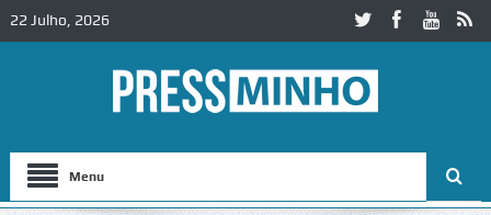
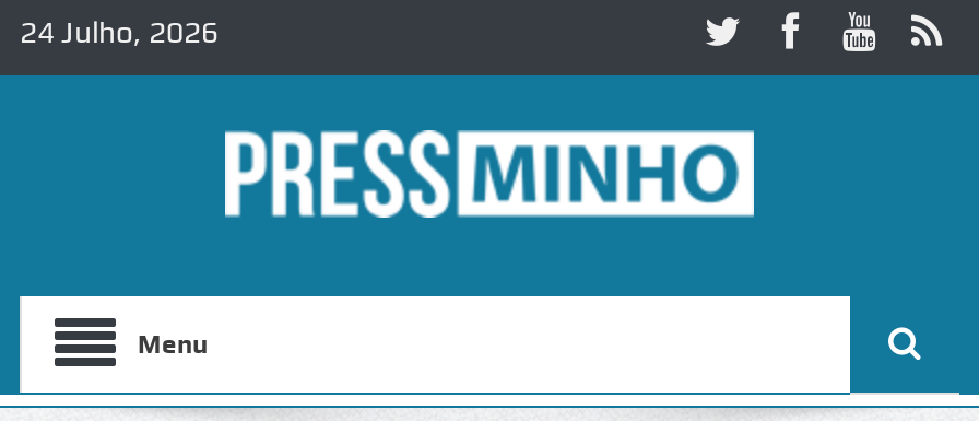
[10,11,110,29] 22 Julho, 2026 -> [20,14,219,49] 24 Julho, 2026

